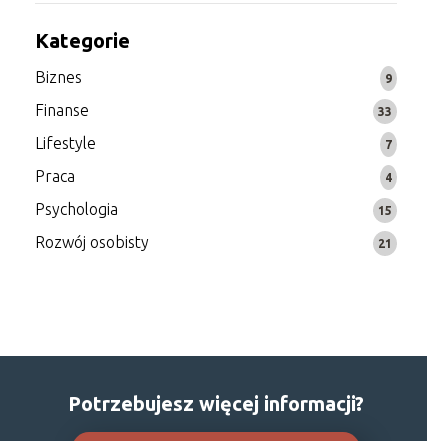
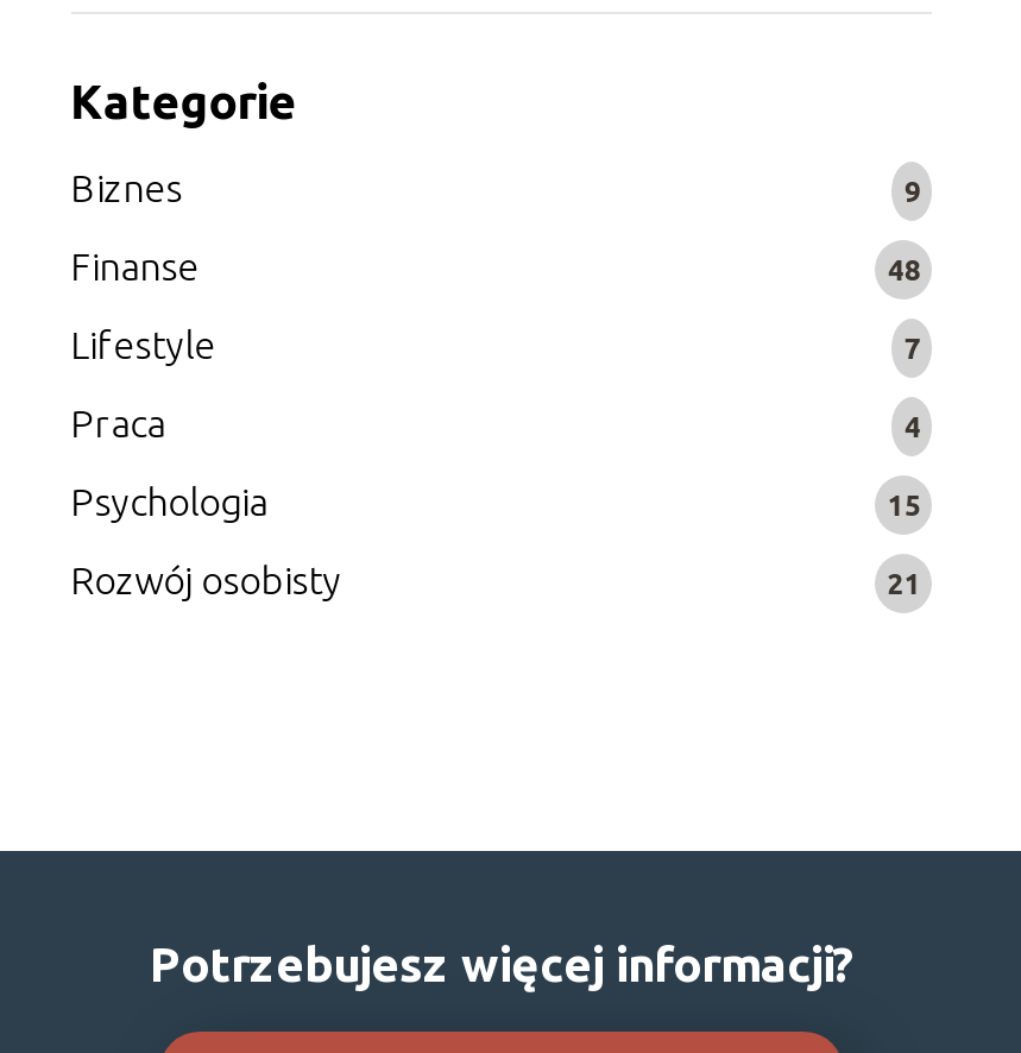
[378,104,392,117] 33 -> [888,253,921,284] 48

